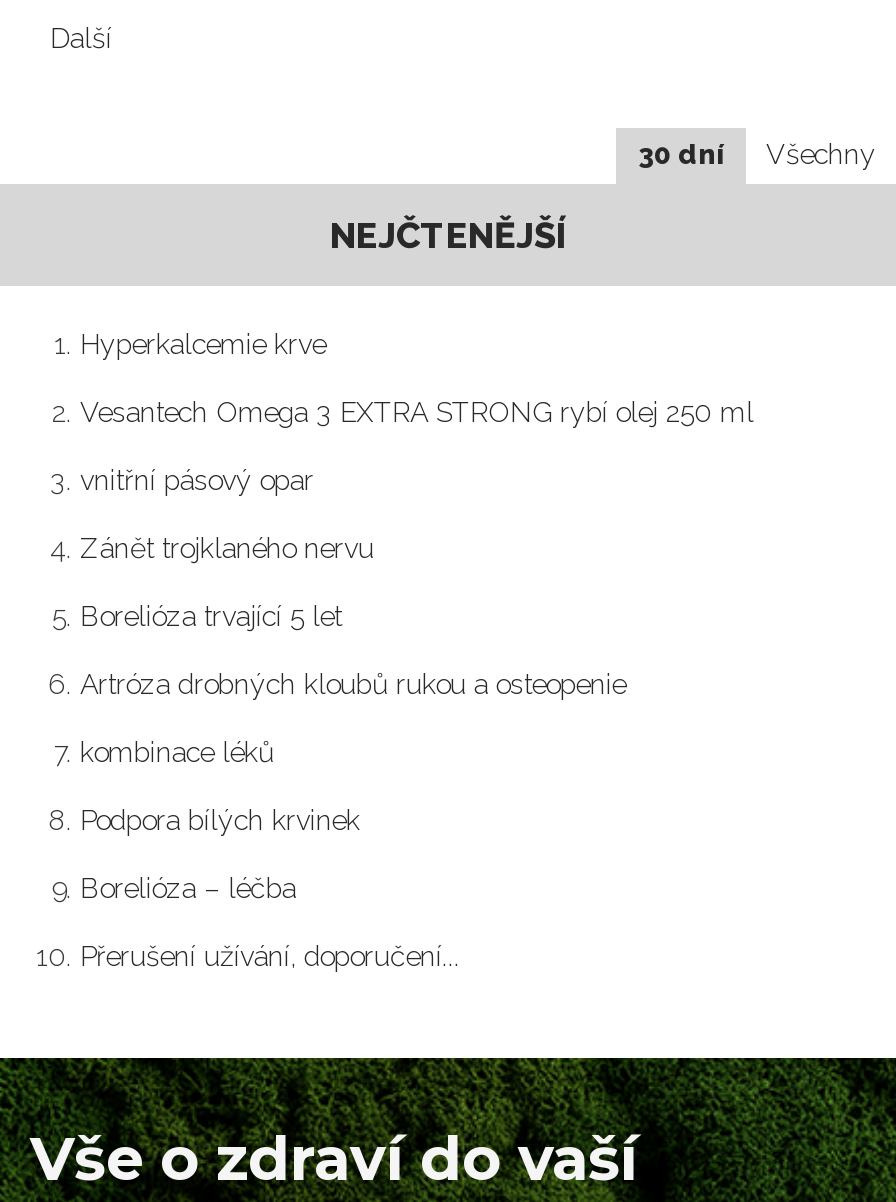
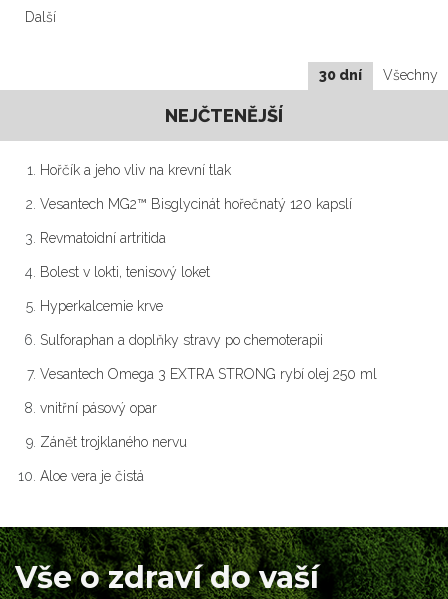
none -> [40,162,352,280] Hořčík a jeho vliv na krevní tlak | Vesantech MG2™ Bisglycinát hořečnatý 120 kapslí | Revmatoidní artritida | Bolest v lokti, tenisový loket
moved [80,328,326,360] -> [40,298,163,314]: Hyperkalcemie krve
none -> [40,332,323,348] Sulforaphan a doplňky stravy po chemoterapii
moved [80,396,754,564] -> [40,366,377,450]: Vesantech Omega 3 EXTRA STRONG rybí olej 250 ml | vnitřní pásový opar | Zánět trojklaného nervu
[80,600,626,972] Borelióza trvající 5 let | Artróza drobných kloubů rukou a osteopenie | kombinace léků | Podpora bílých krvinek | Borelióza – léčba | Přerušení užívání, doporučení... -> [40,468,144,484] Aloe vera je čistá

